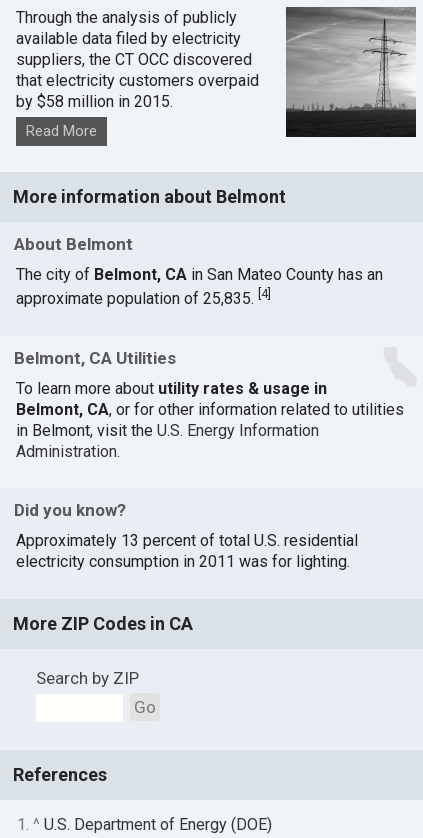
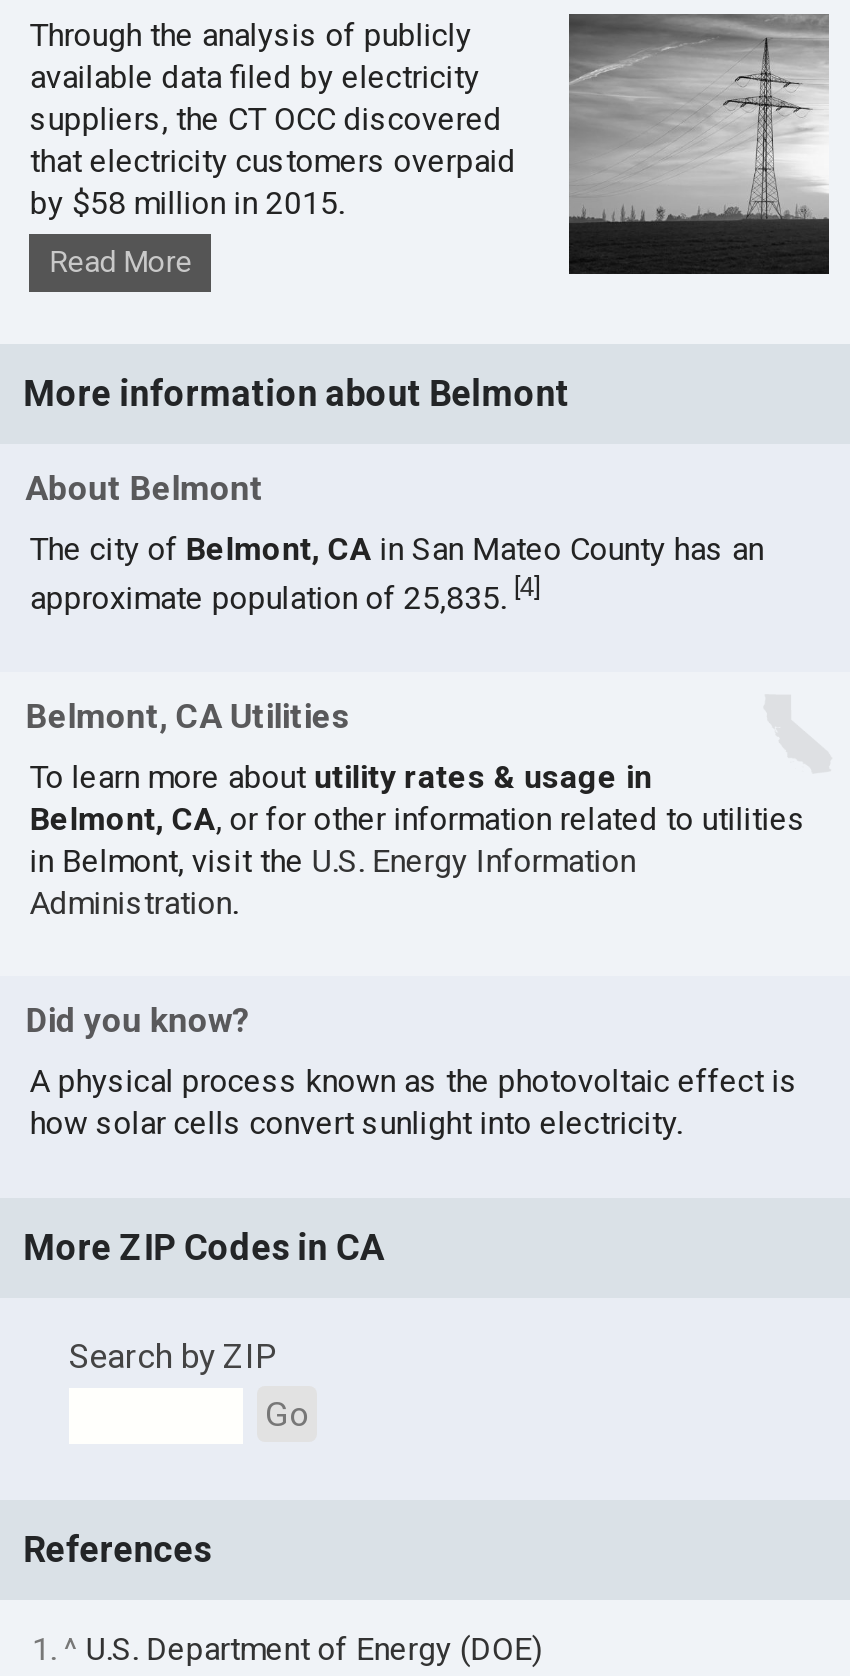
[16,531,358,571] Approximately 13 percent of total U.S. residential | electricity consumption in 2011 was for lighting. -> [30,1062,798,1142] A physical process known as the photovoltaic effect is | how solar cells convert sunlight into electricity.

